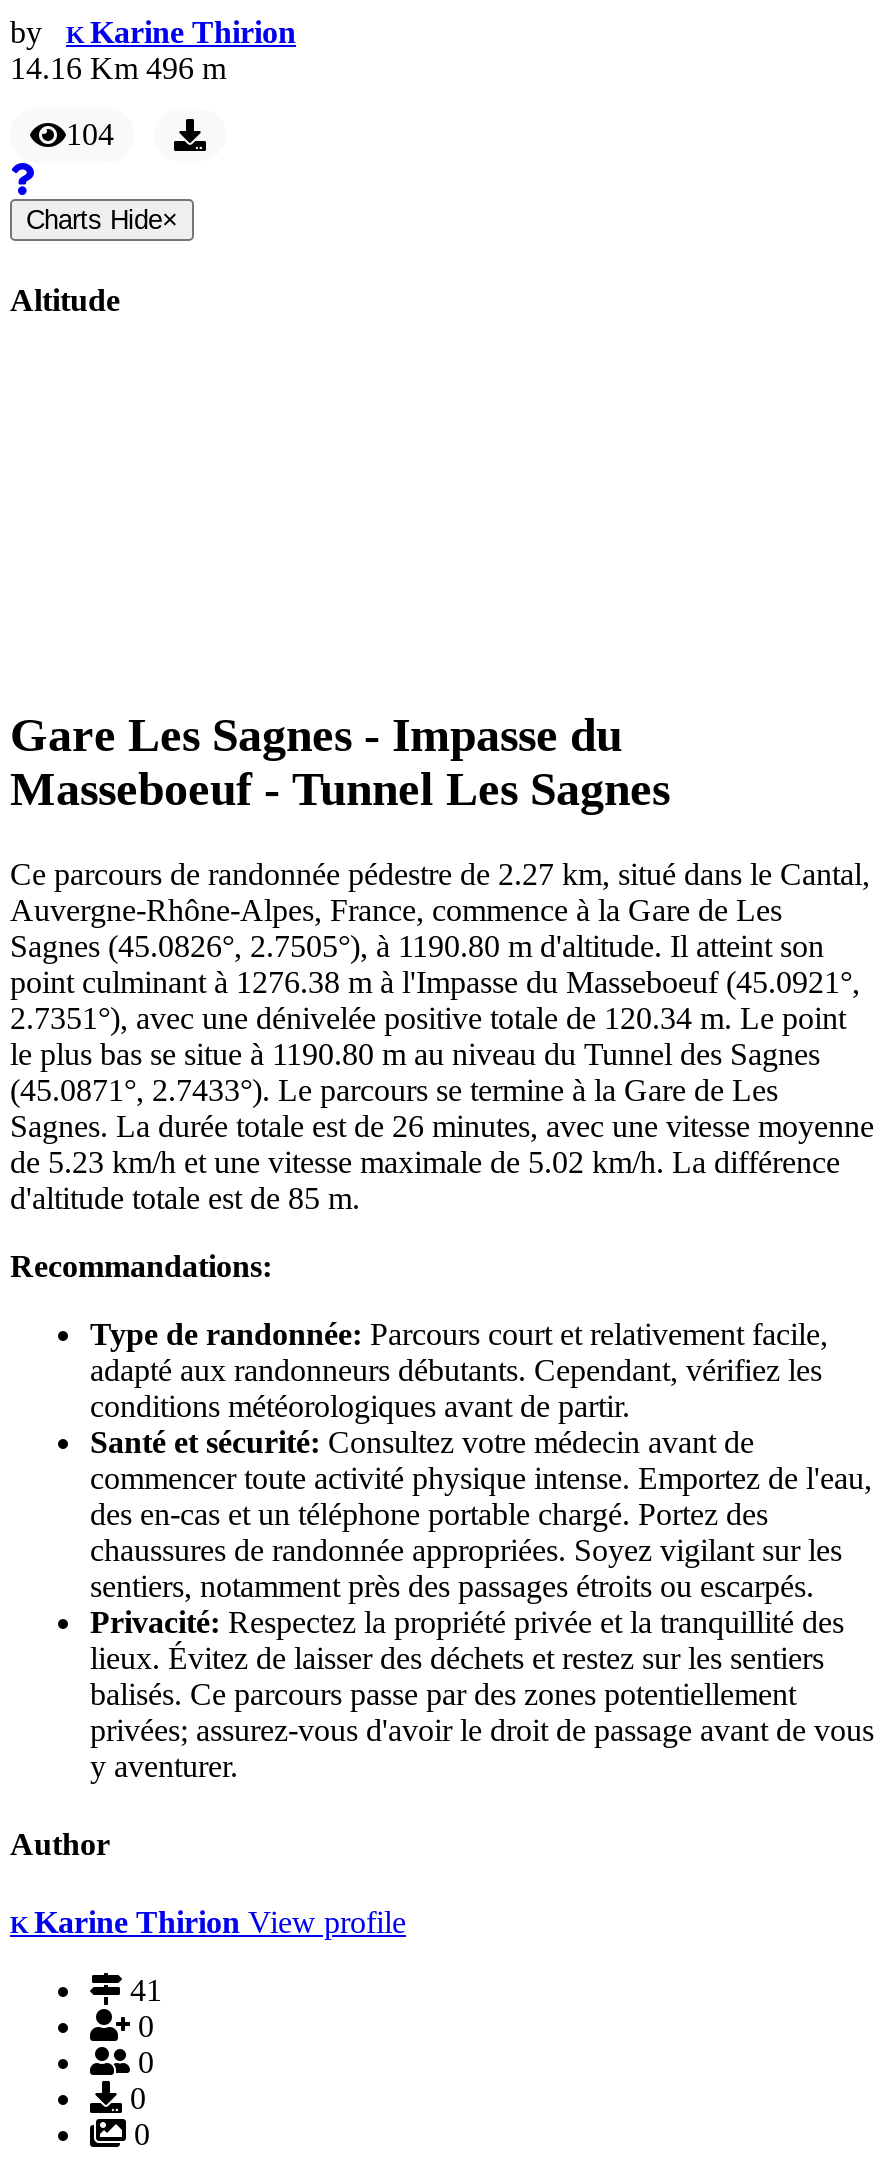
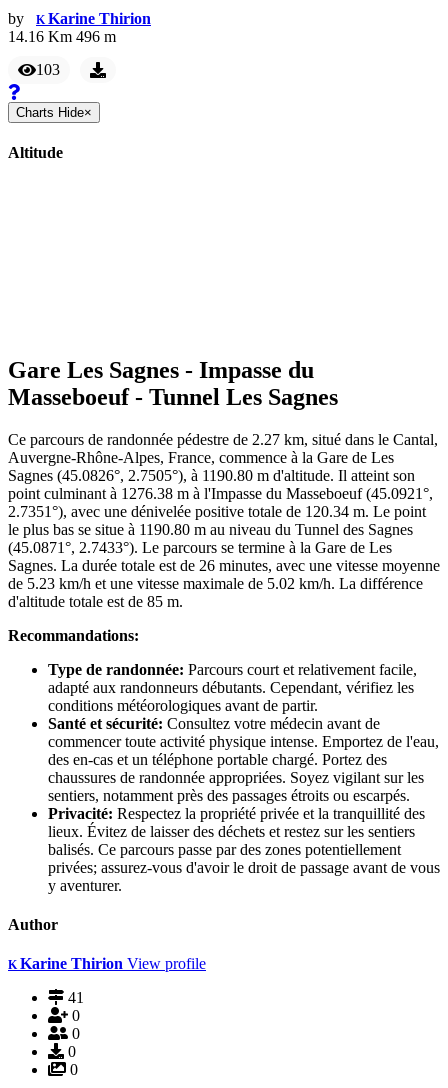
[66,116,114,150] 104 -> [36,60,60,77] 103

